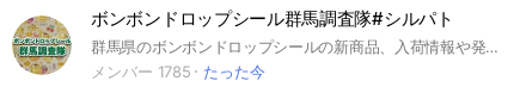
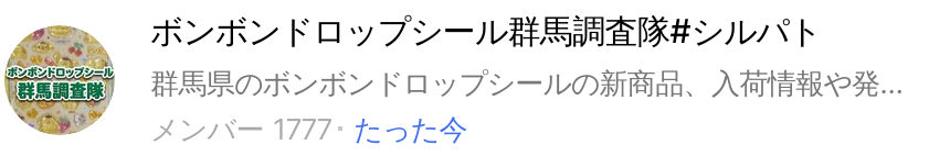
[91,62,265,81] メンバー 1785 たった今 -> [150,111,468,146] メンバー 1777 たった今

